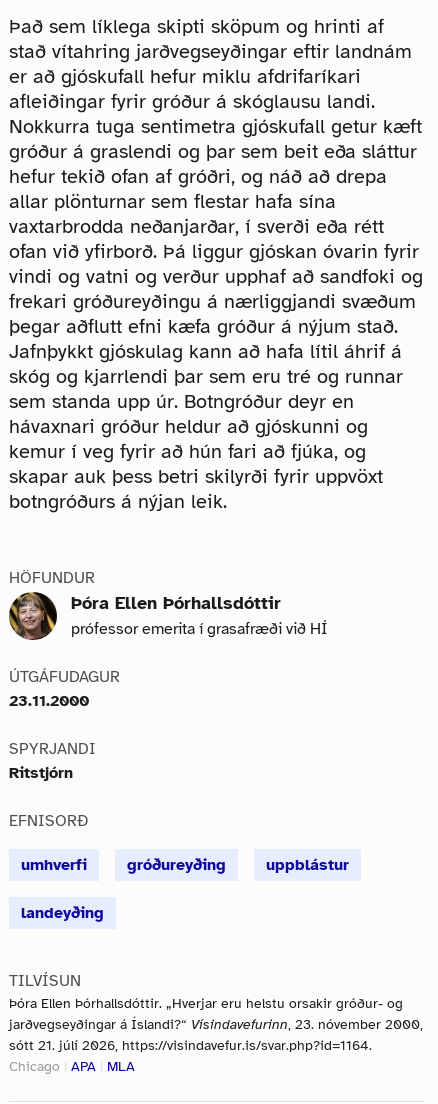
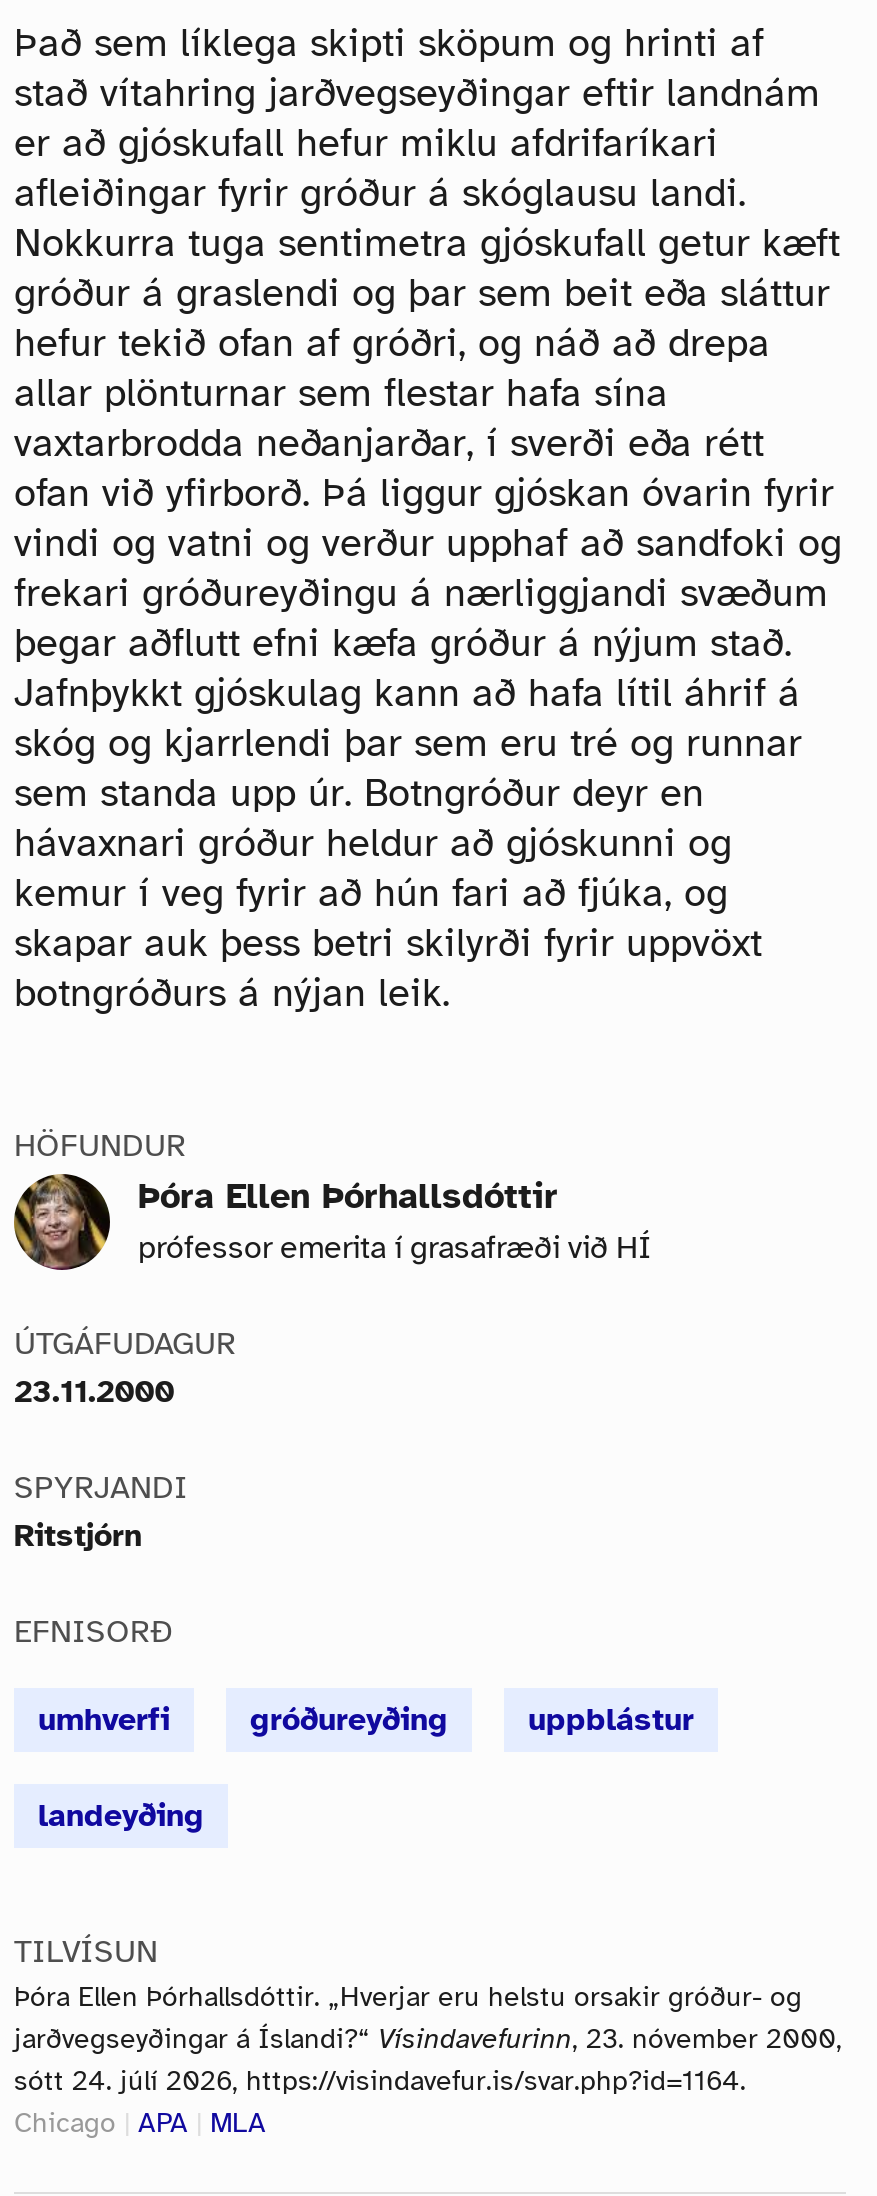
[9,1037,372,1054] sótt 21. júlí 2026, https://visindavefur.is/svar.php?id=1164. -> [14,2064,746,2098] sótt 24. júlí 2026, https://visindavefur.is/svar.php?id=1164.

